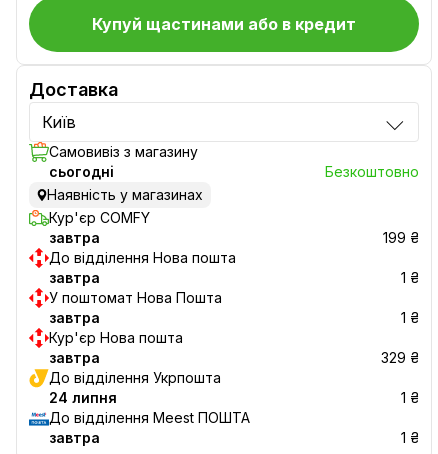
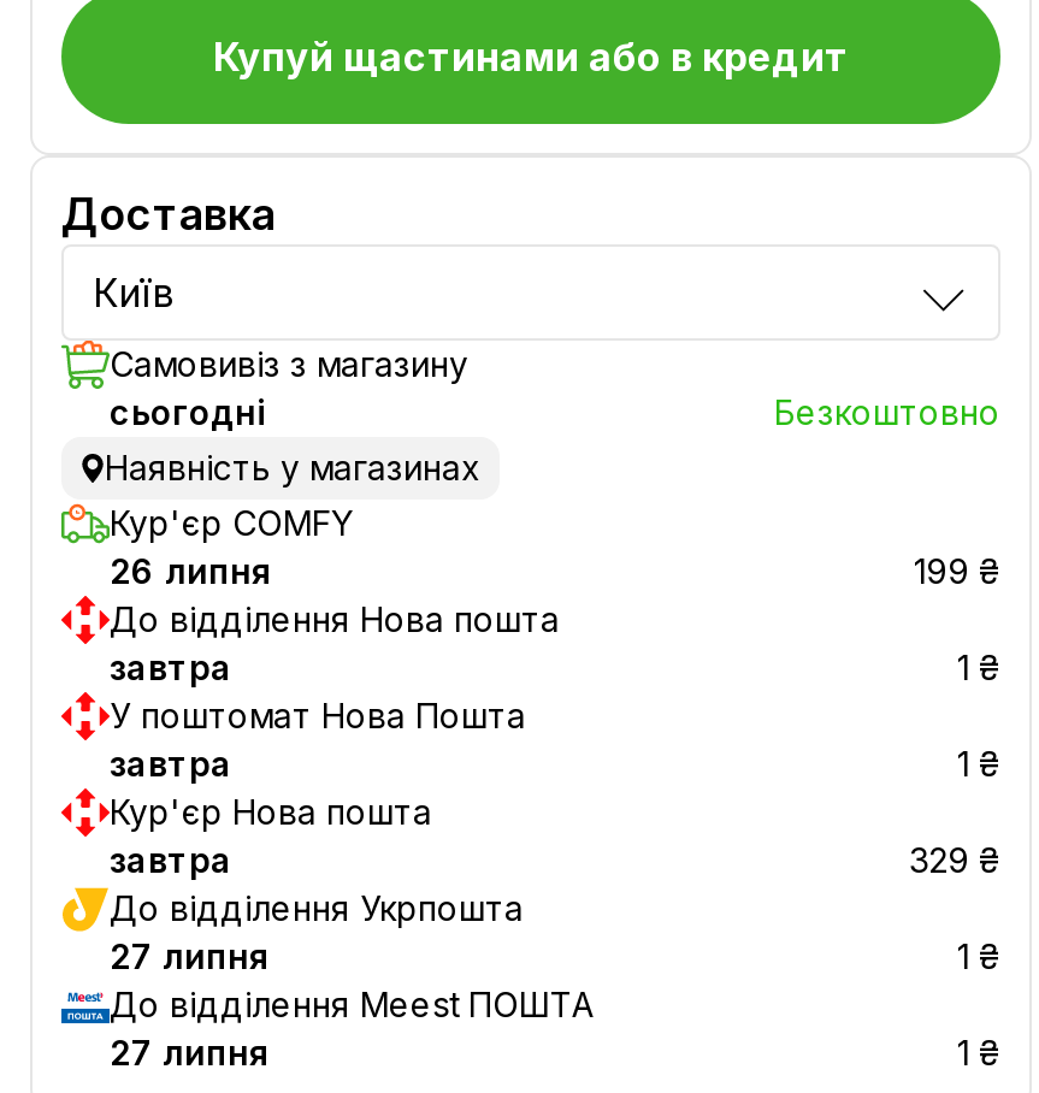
[49,229,100,246] завтра -> [110,551,273,592] 26 липня
[49,389,117,406] 24 липня -> [110,936,271,977] 27 липня
[49,429,100,446] завтра -> [110,1032,271,1073] 27 липня

